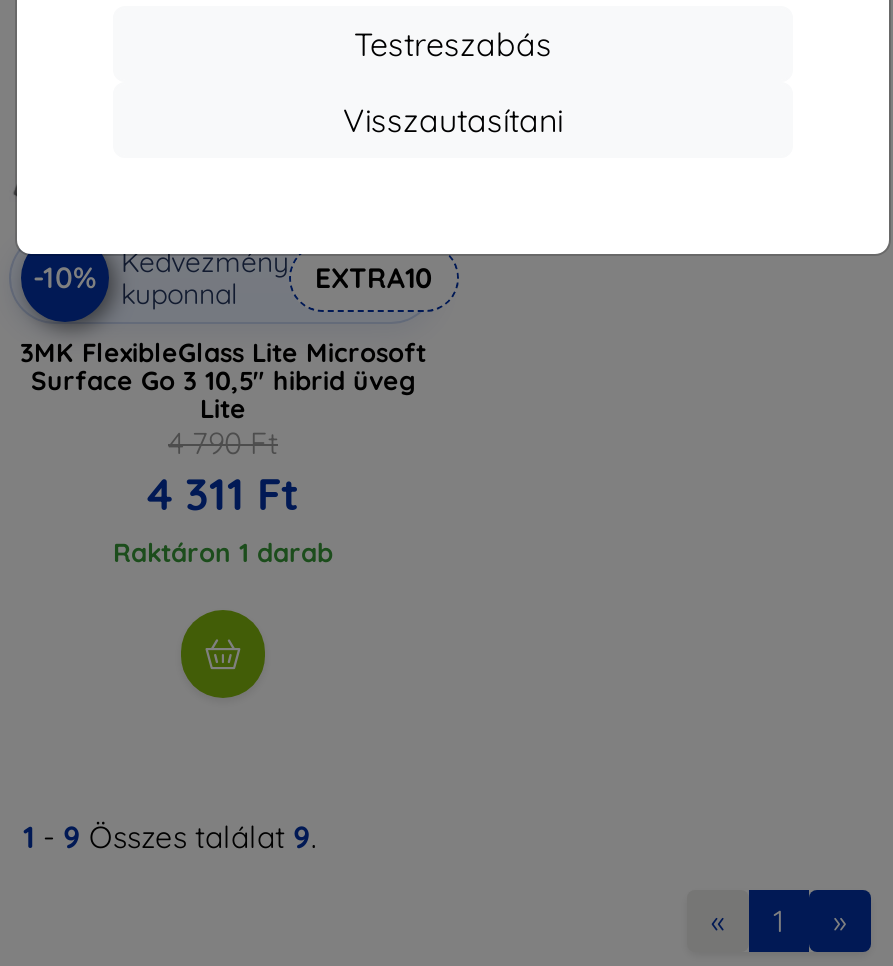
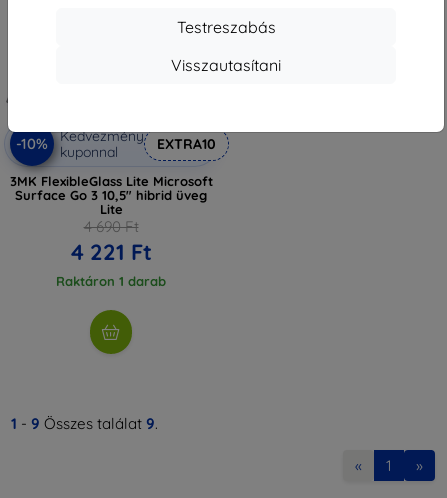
[168,423,278,461] 4 790 Ft -> [83,217,138,236] 4 690 Ft
[147,465,299,521] 4 311 Ft -> [70,238,151,266] 4 221 Ft

